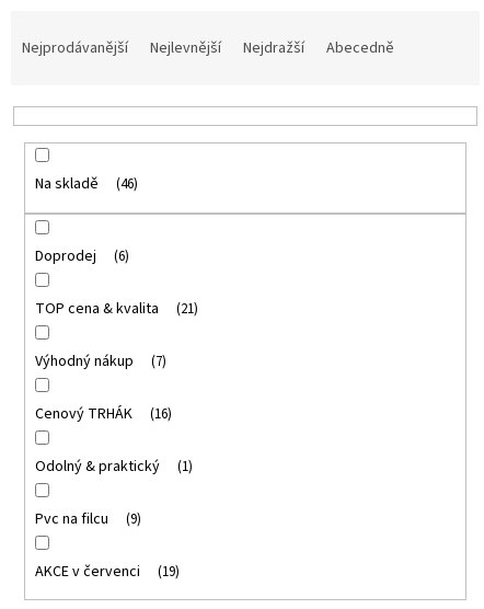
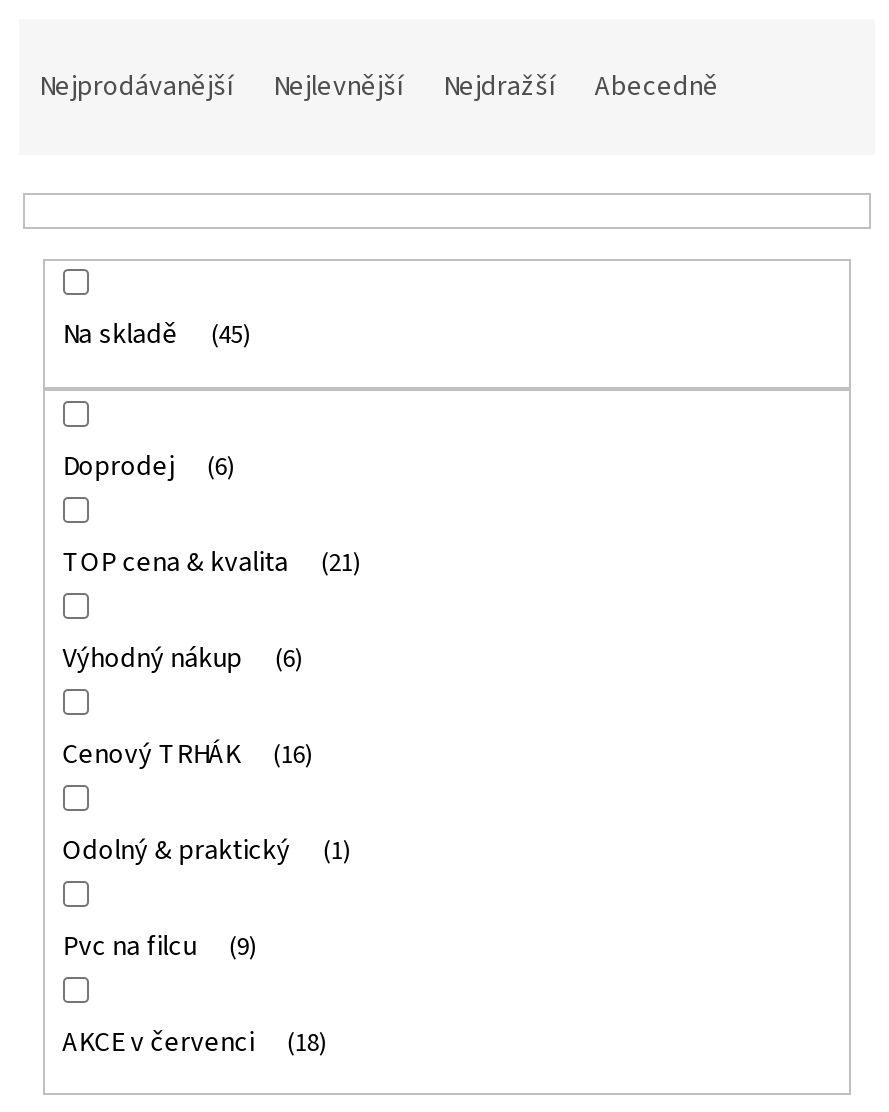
[120,175,133,194] 46 -> [219,318,243,354] 45
[35,350,162,372] Výhodný nákup 7 -> [63,639,295,679] Výhodný nákup 6
[35,561,175,583] AKCE v červenci 19 -> [63,1023,319,1063] AKCE v červenci 18

